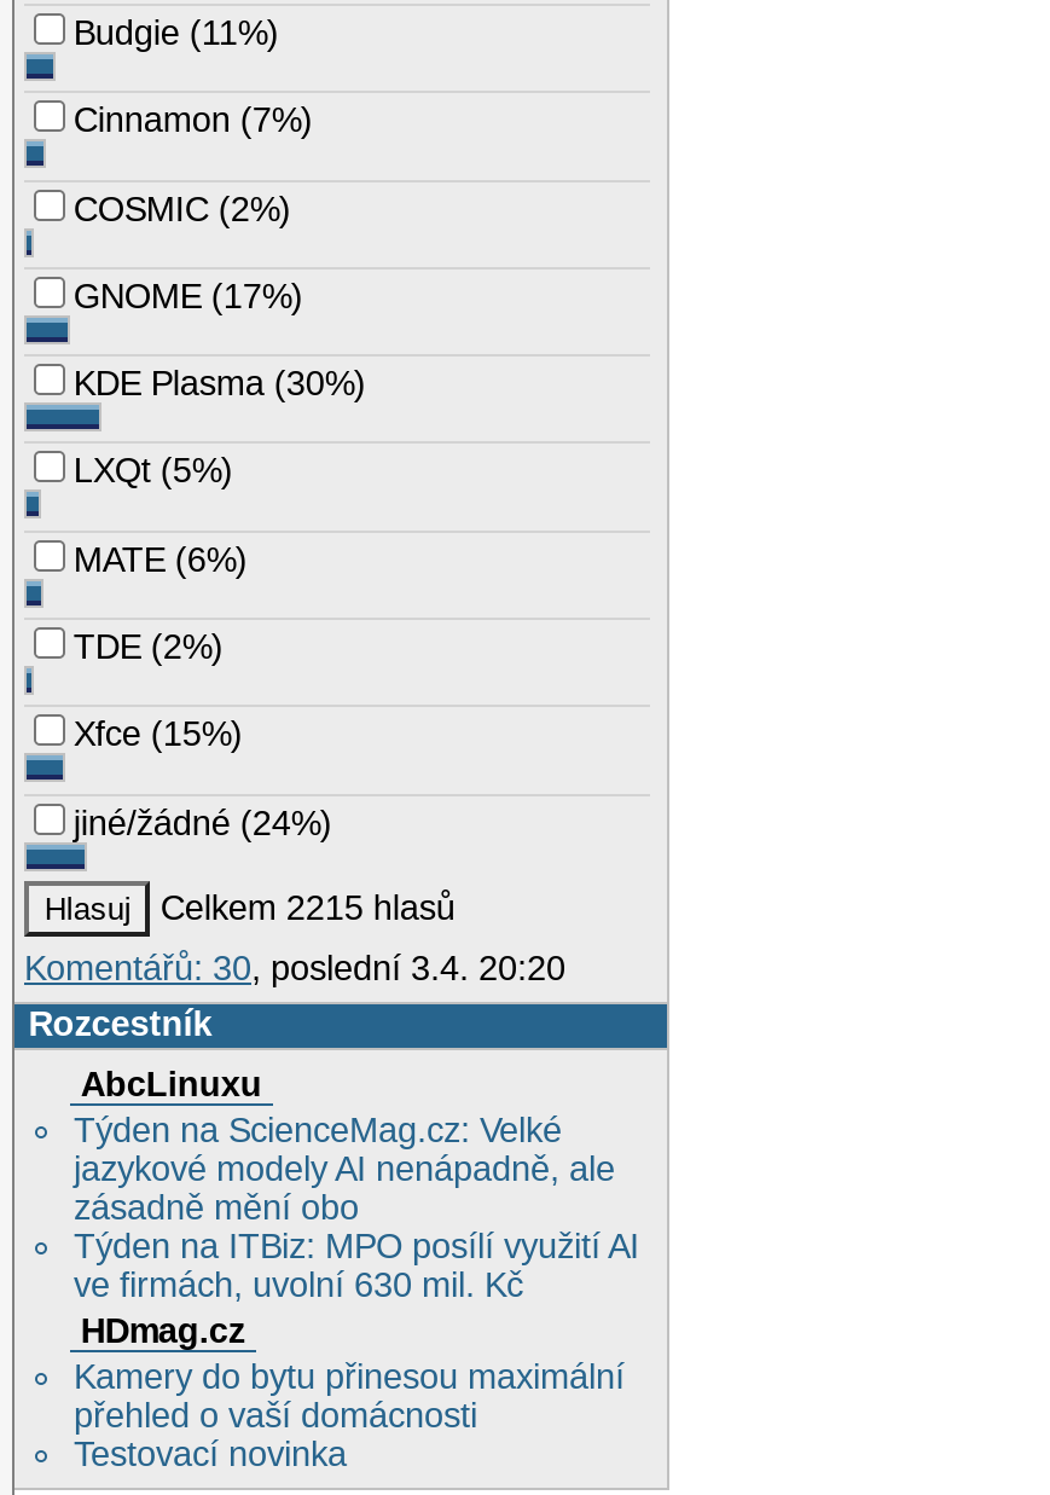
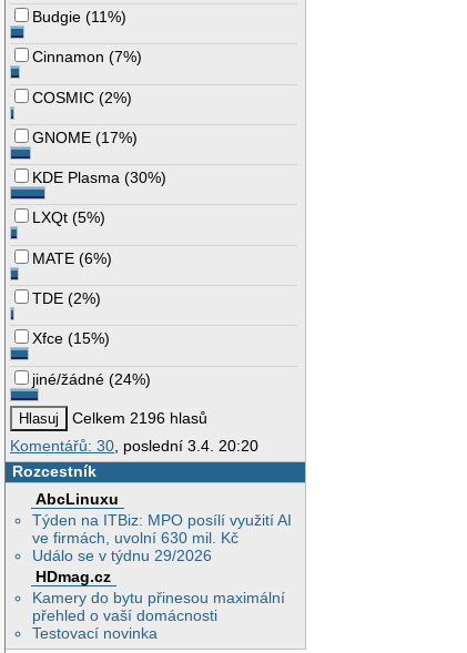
[151,889,455,927] Celkem 2215 hlasů -> [68,409,208,427] Celkem 2196 hlasů
[74,1110,615,1226] Týden na ScienceMag.cz: Velké | jazykové modely AI nenápadně, ale | zásadně mění obo -> none
moved [74,1226,639,1304] -> [33,511,292,546]: Týden na ITBiz: MPO posílí využití AI | ve firmách, uvolní 630 mil. Kč
none -> [33,546,212,564] Událo se v týdnu 29/2026

